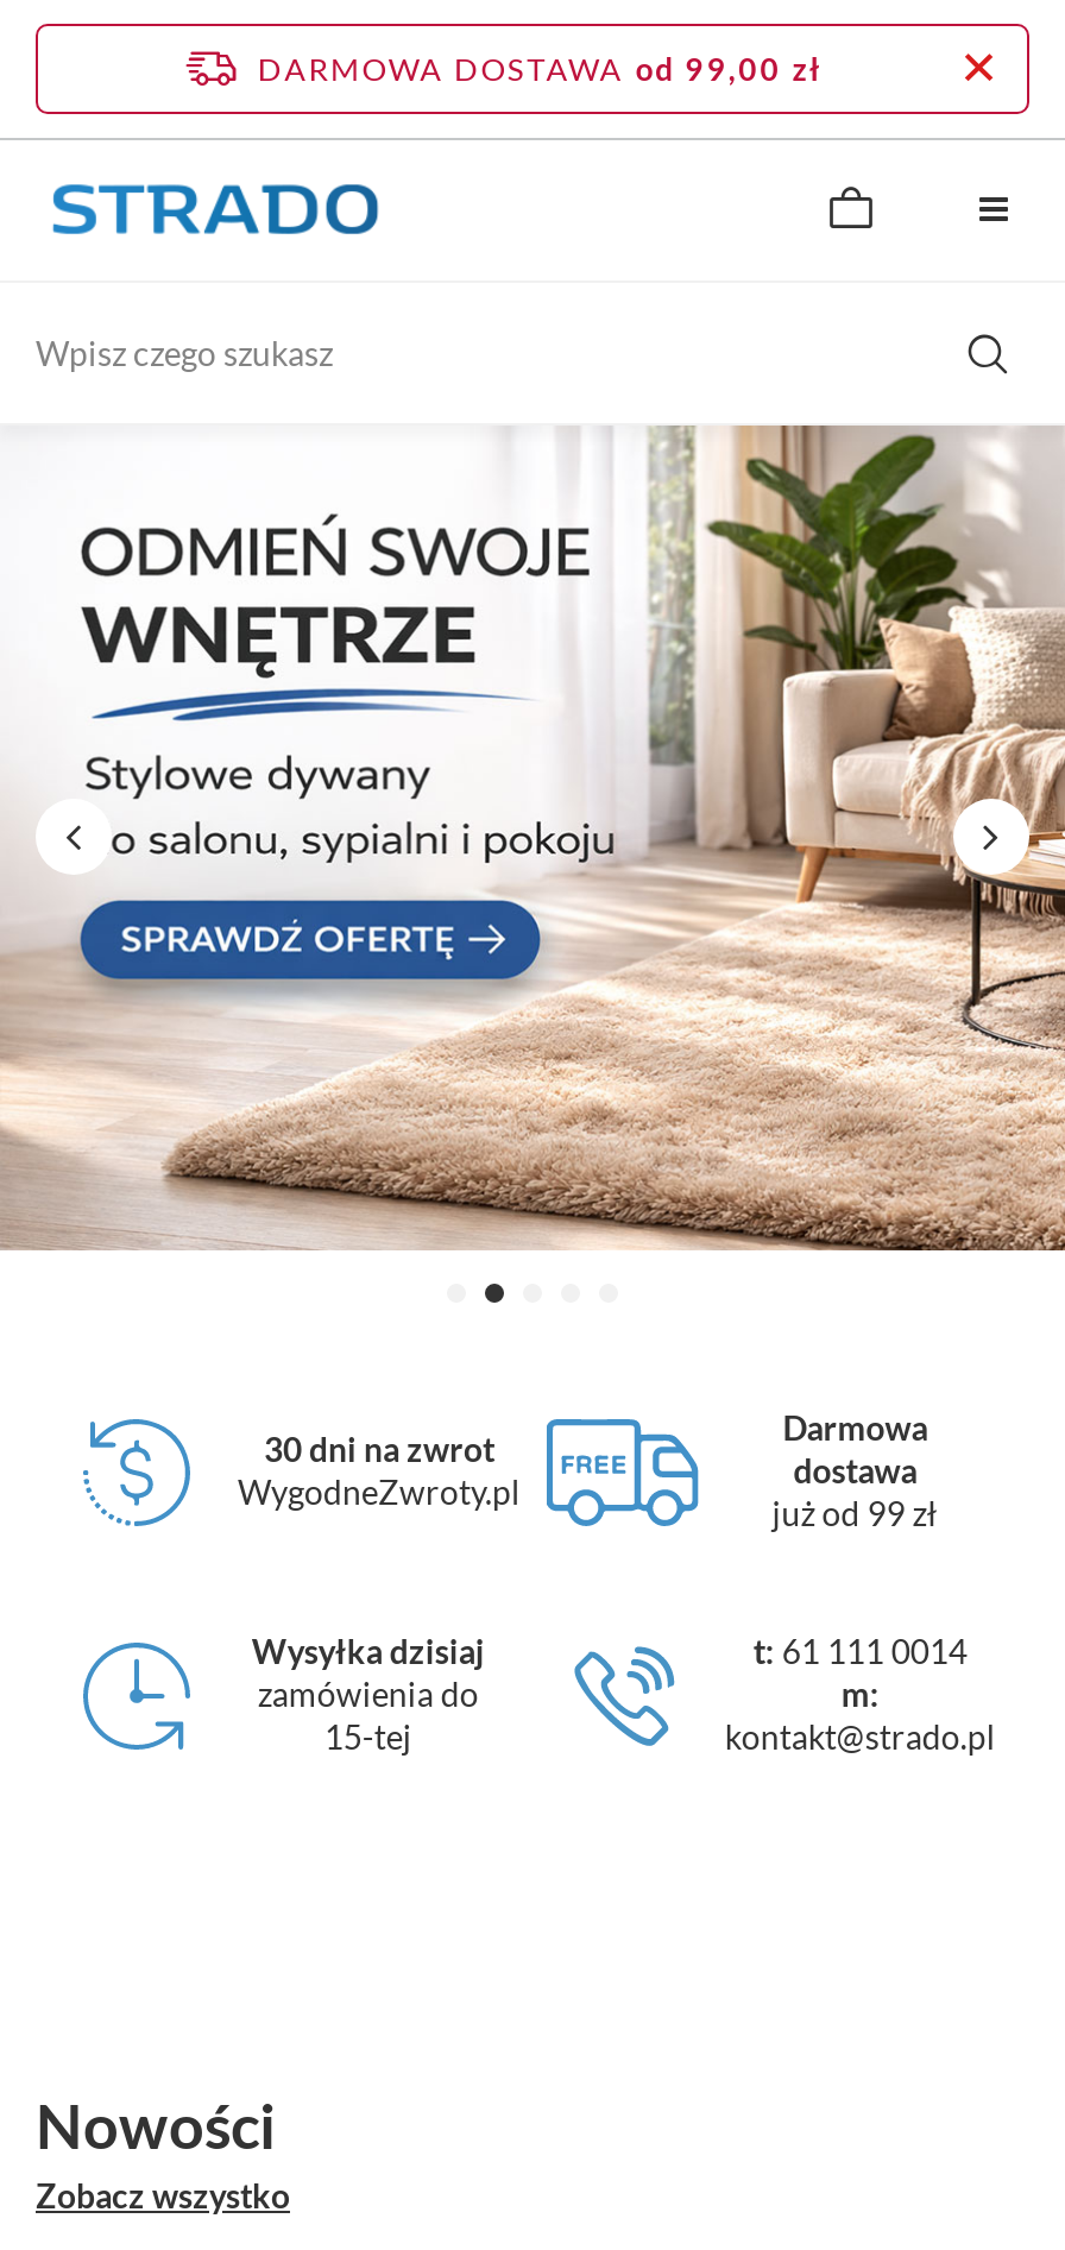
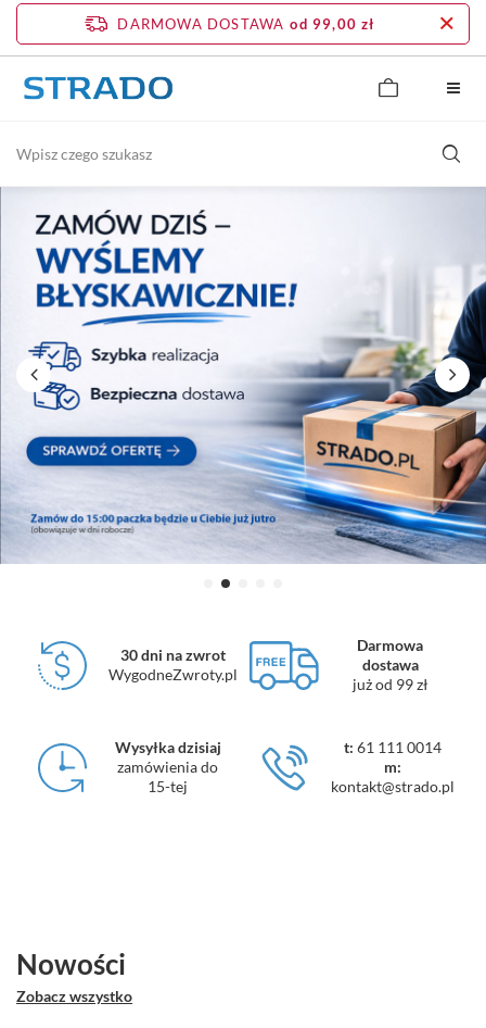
[7,423,1058,1253] [image] -> [3,187,483,564] [image]

